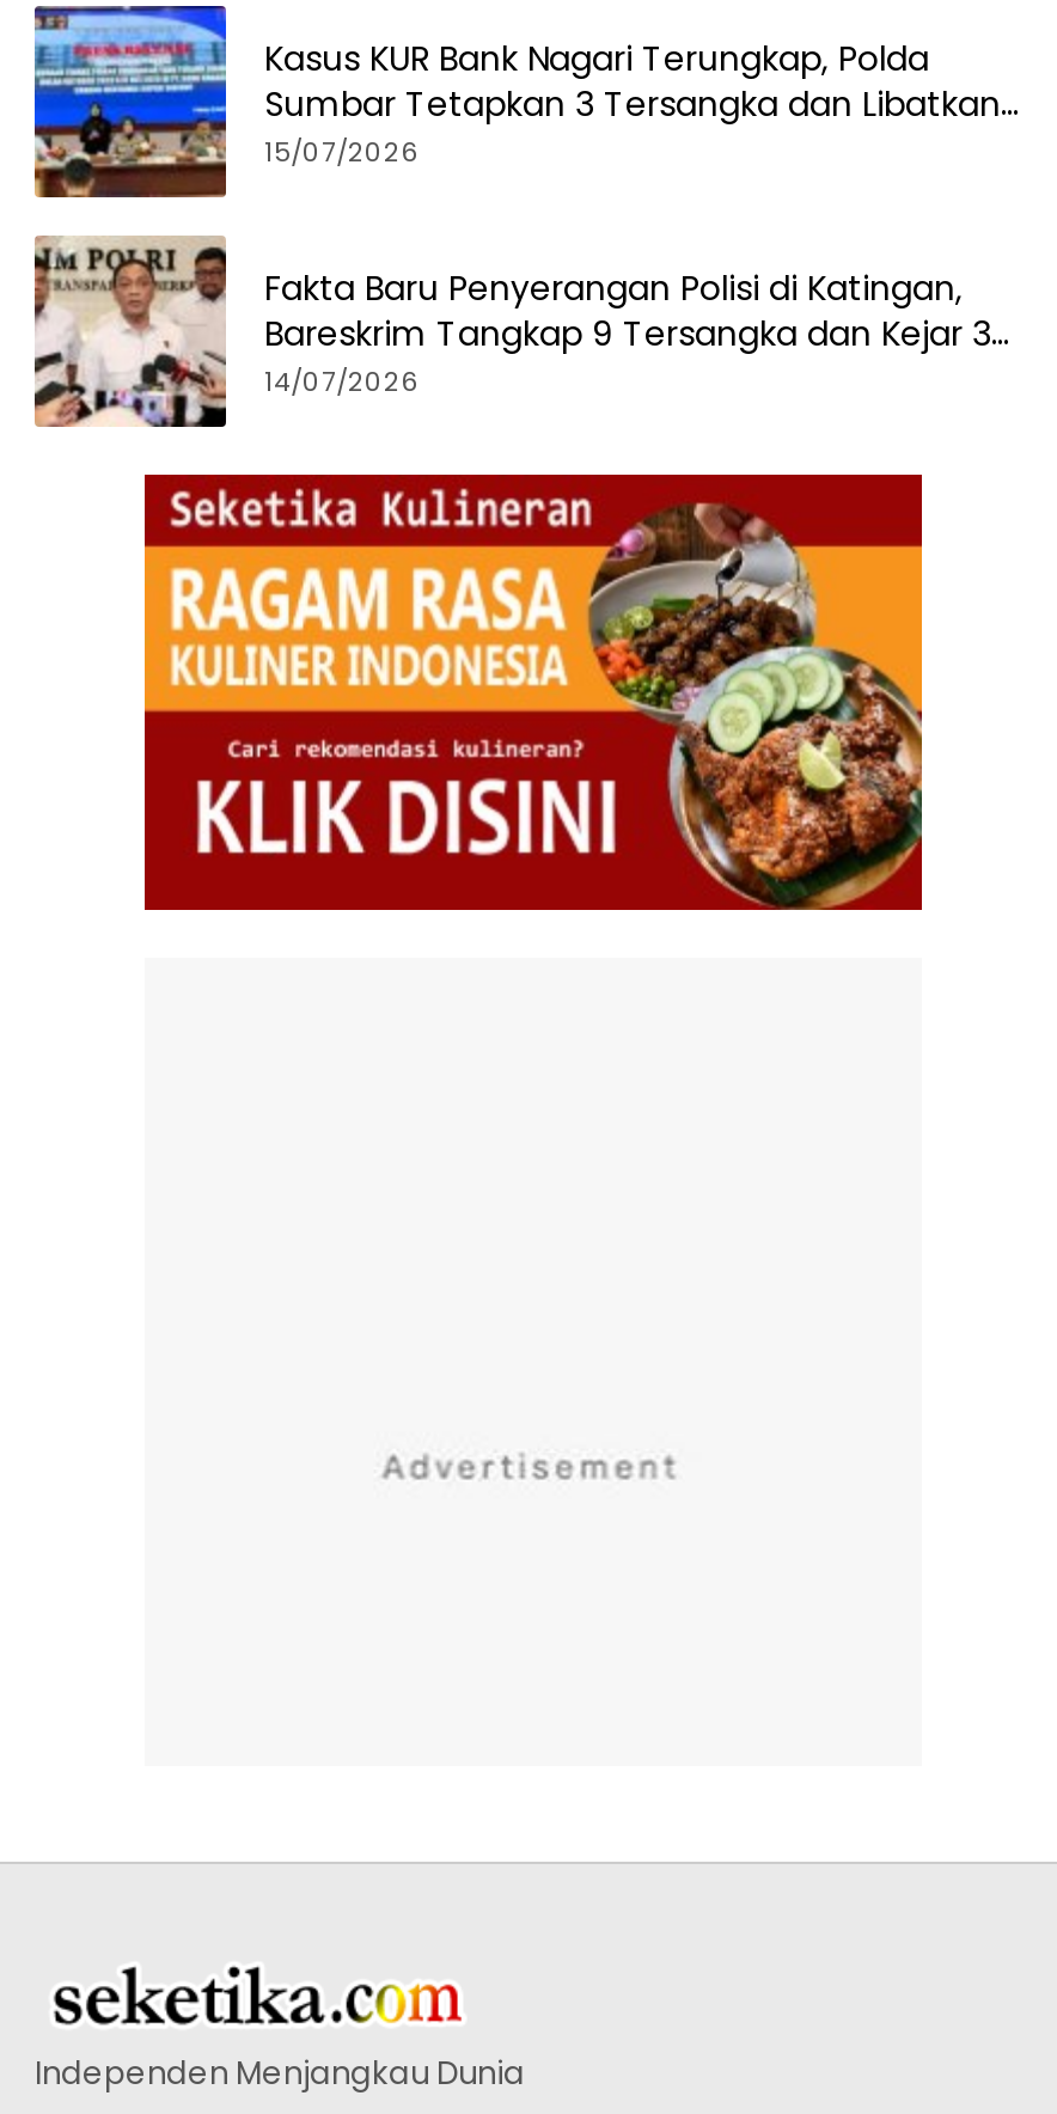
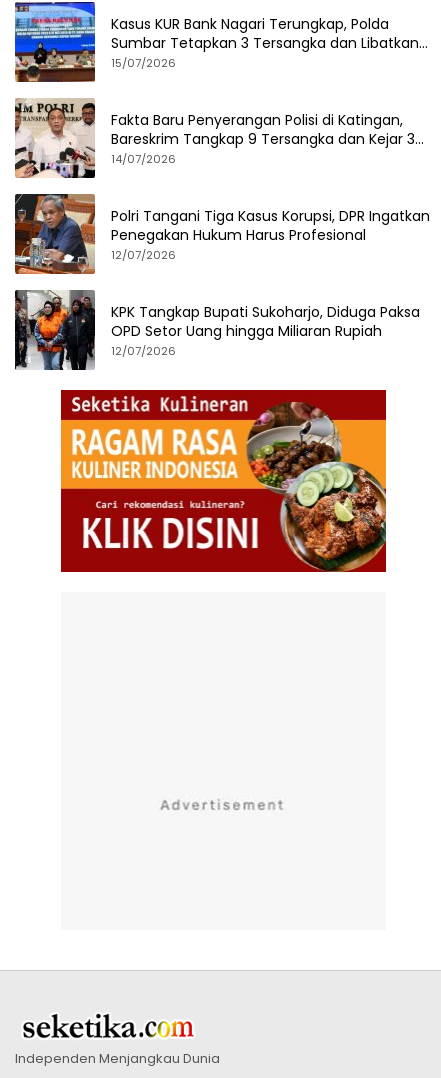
none -> [14,193,430,359] [image] | Polri Tangani Tiga Kasus Korupsi, DPR Ingatkan | Penegakan Hukum Harus Profesional | 12/07/2026 | KPK Tangkap Bupati Sukoharjo, Diduga Paksa | OPD Setor Uang hingga Miliaran Rupiah | 12/07/2026
none -> [14,290,96,371] [image]

